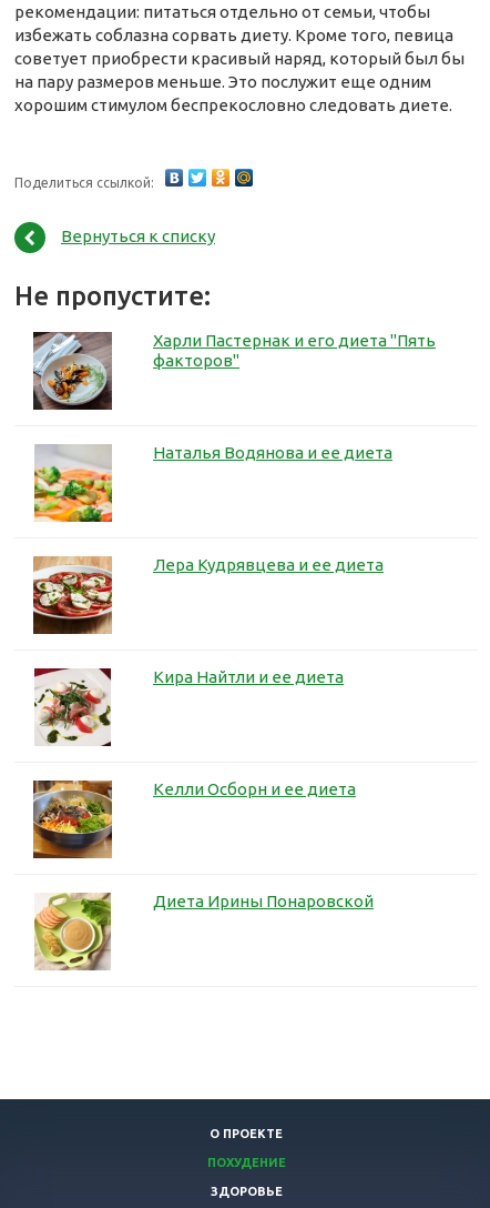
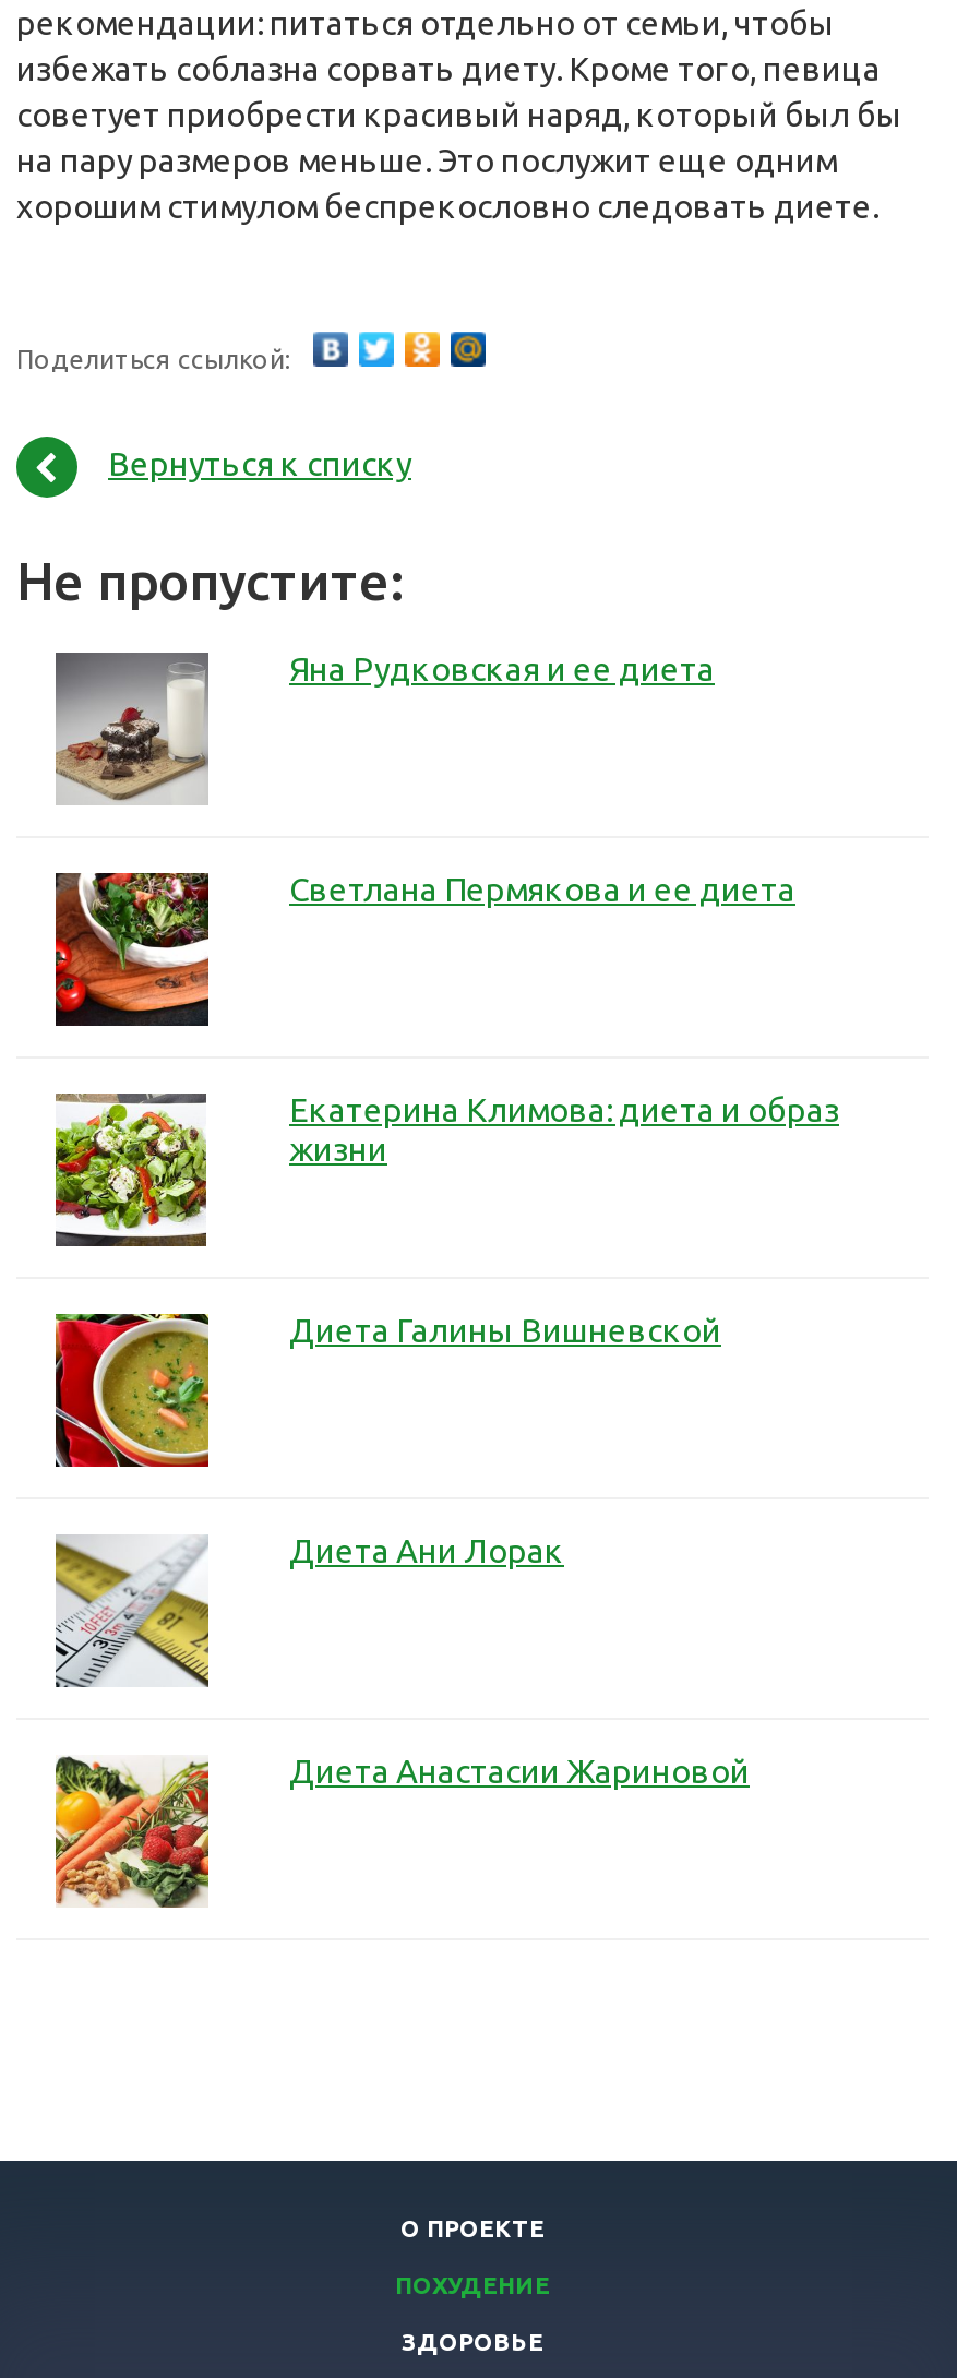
[32,331,436,411] [image] | Харли Пастернак и его диета "Пять | факторов" -> [53,652,715,805] [image] | Яна Рудковская и ее диета
[33,444,392,523] [image] | Наталья Водянова и ее диета -> [53,871,795,1028] [image] | Светлана Пермякова и ее диета
[32,555,384,635] [image] | Лера Кудрявцева и ее диета -> [53,1091,839,1248] [image] | Екатерина Климова: диета и образ | жизни
[33,667,344,747] [image] | Кира Найтли и ее диета -> [53,1312,721,1469] [image] | Диета Галины Вишневской
[32,779,356,859] [image] | Келли Осборн и ее диета -> [53,1533,564,1689] [image] | Диета Ани Лорак
[34,892,374,972] [image] | Диета Ирины Понаровской -> [53,1754,750,1908] [image] | Диета Анастасии Жариновой

